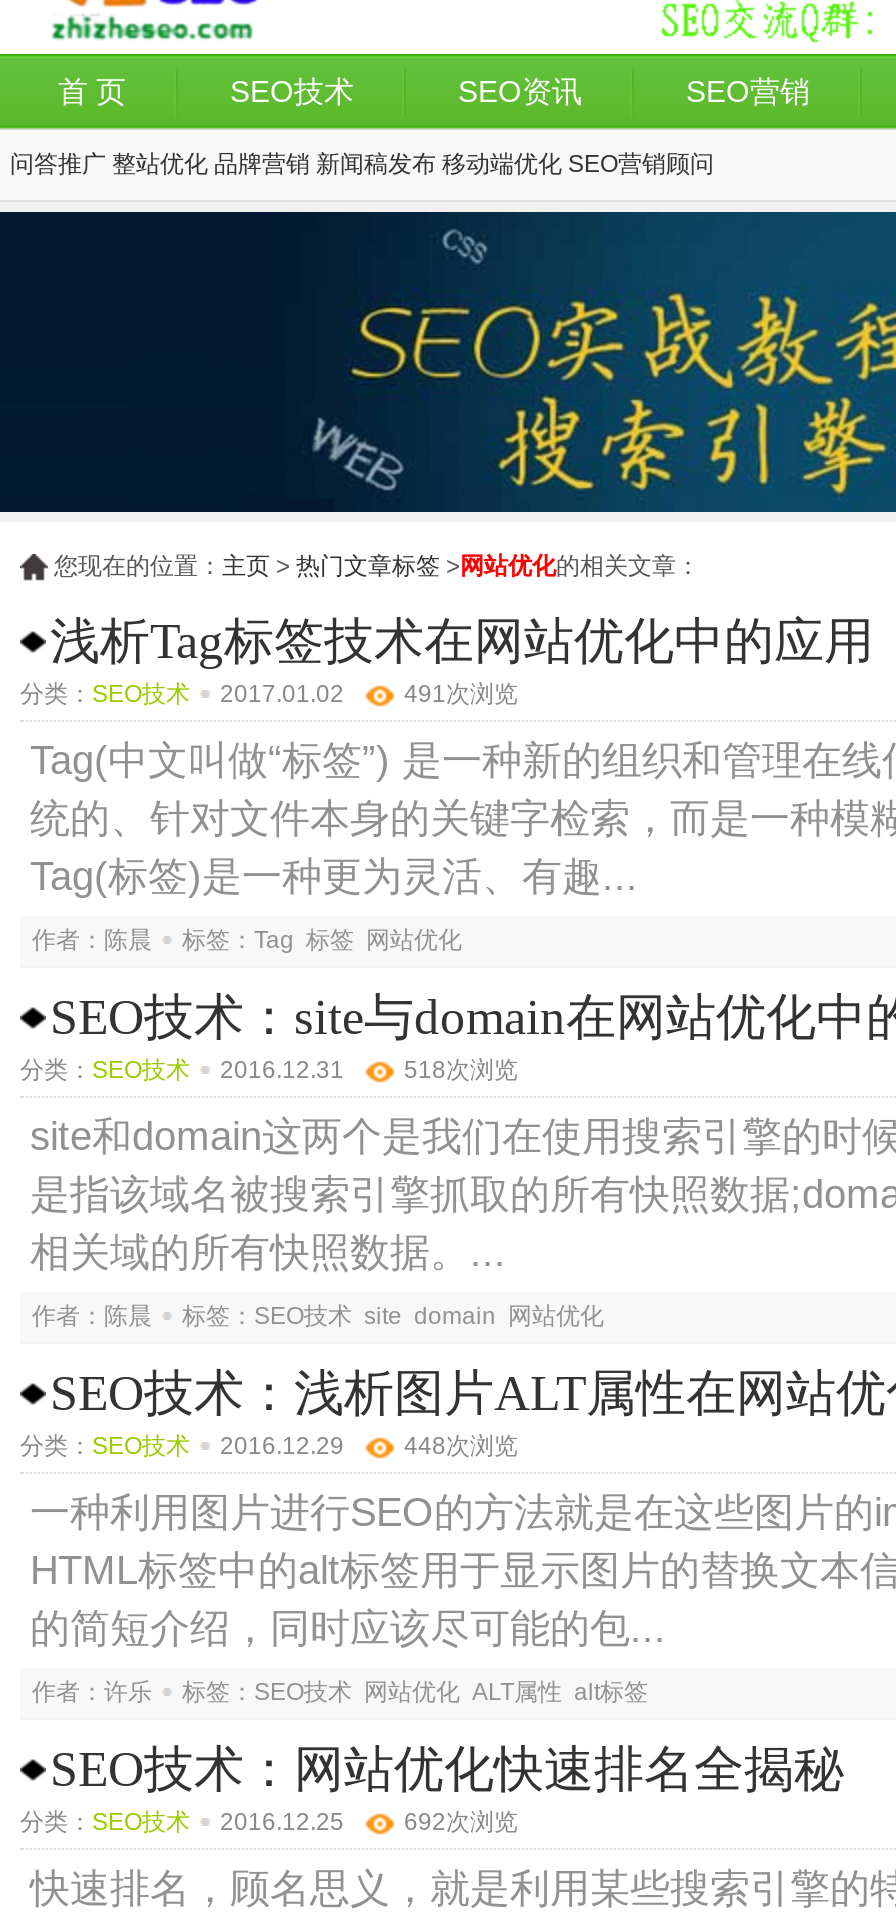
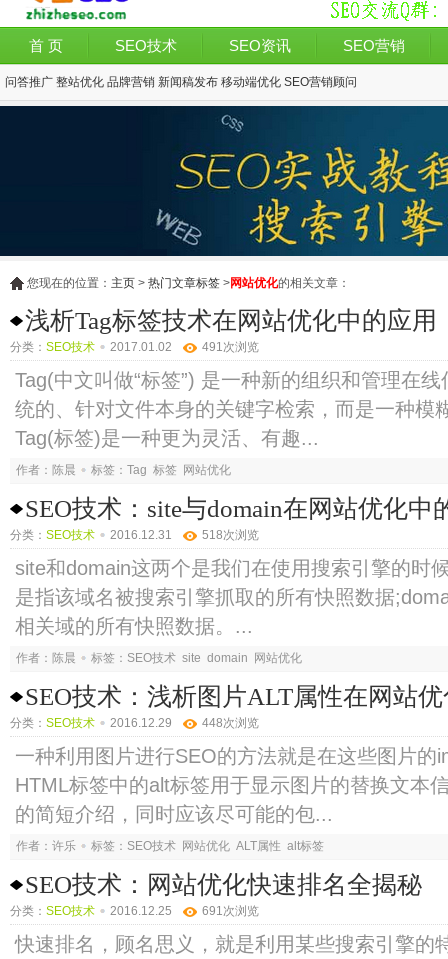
[404,1808,518,1836] 692次浏览 -> [202,904,259,918] 691次浏览

